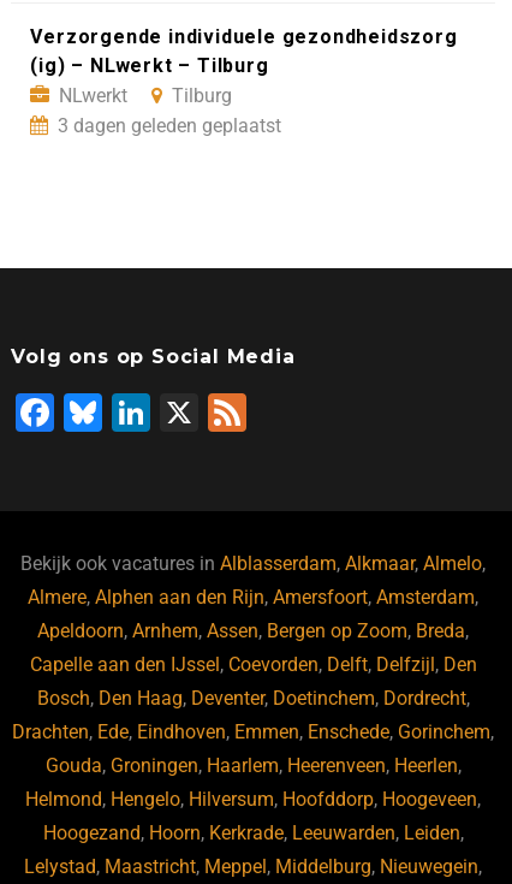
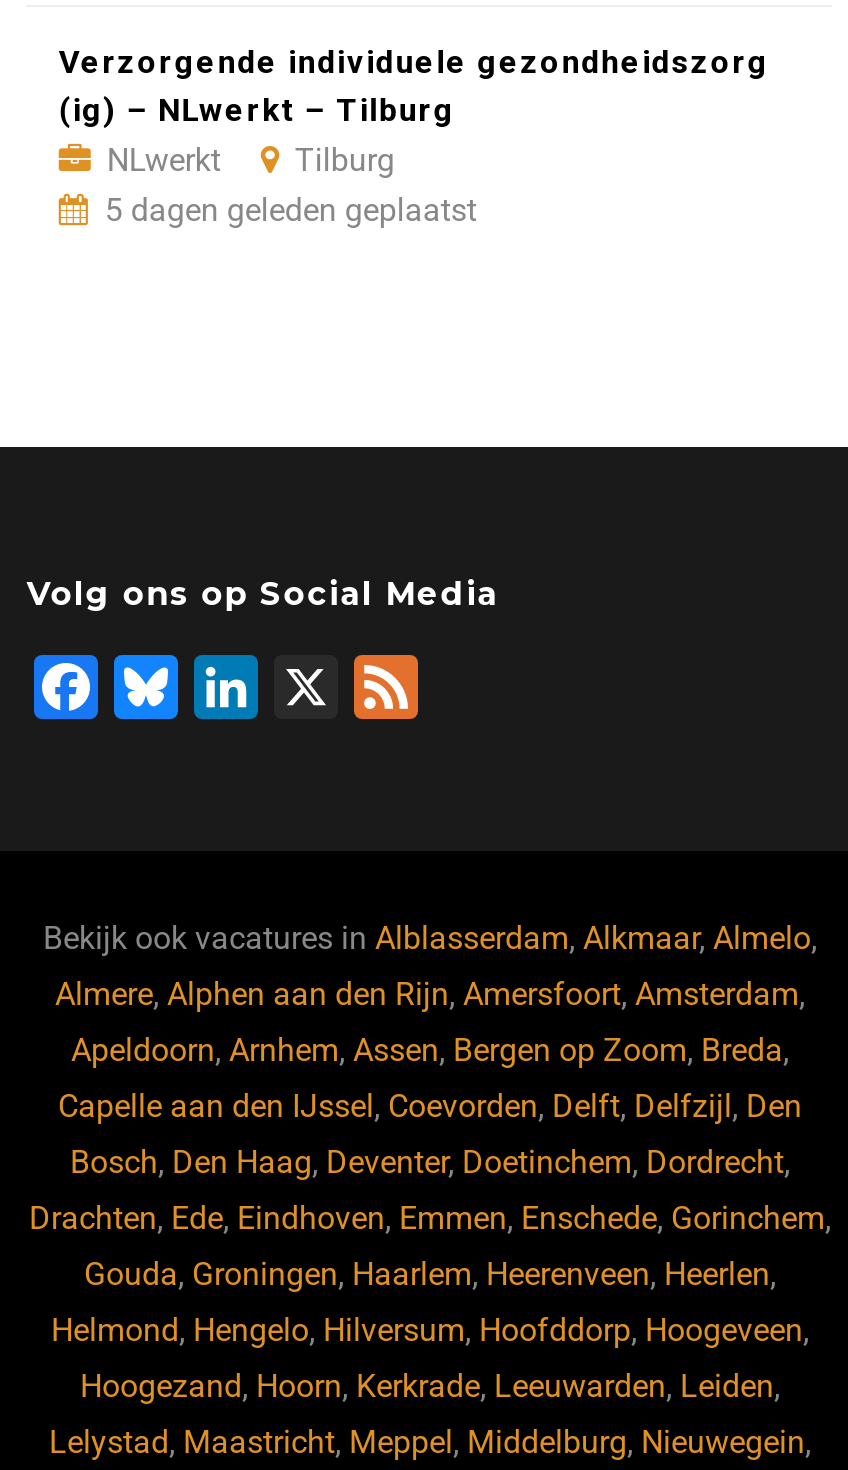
[58,114,282,137] 3 dagen geleden geplaatst -> [105,191,477,229] 5 dagen geleden geplaatst

